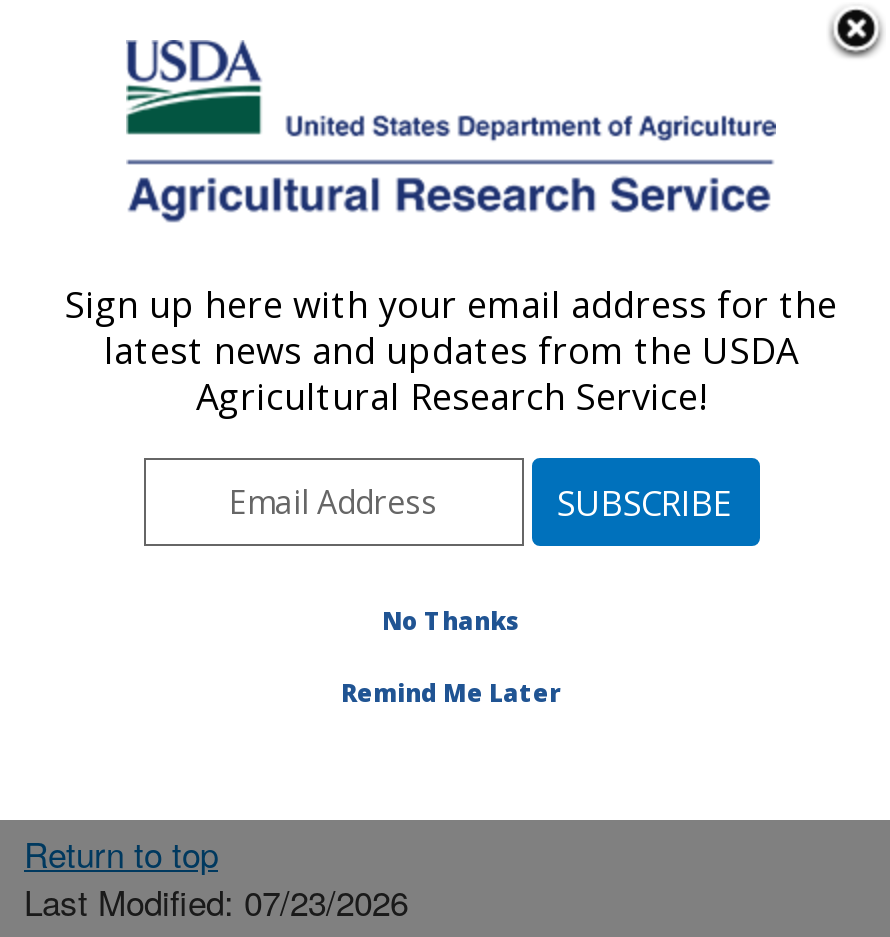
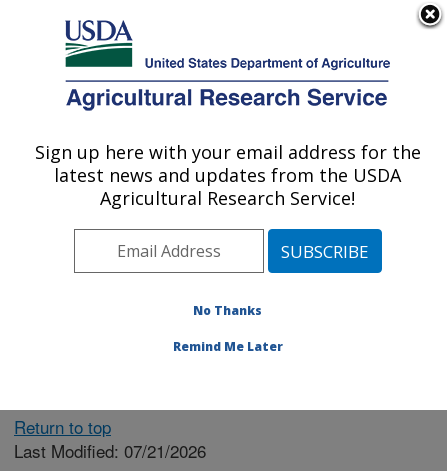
[24,876,408,926] Last Modified: 07/23/2026 -> [14,438,206,463] Last Modified: 07/21/2026

